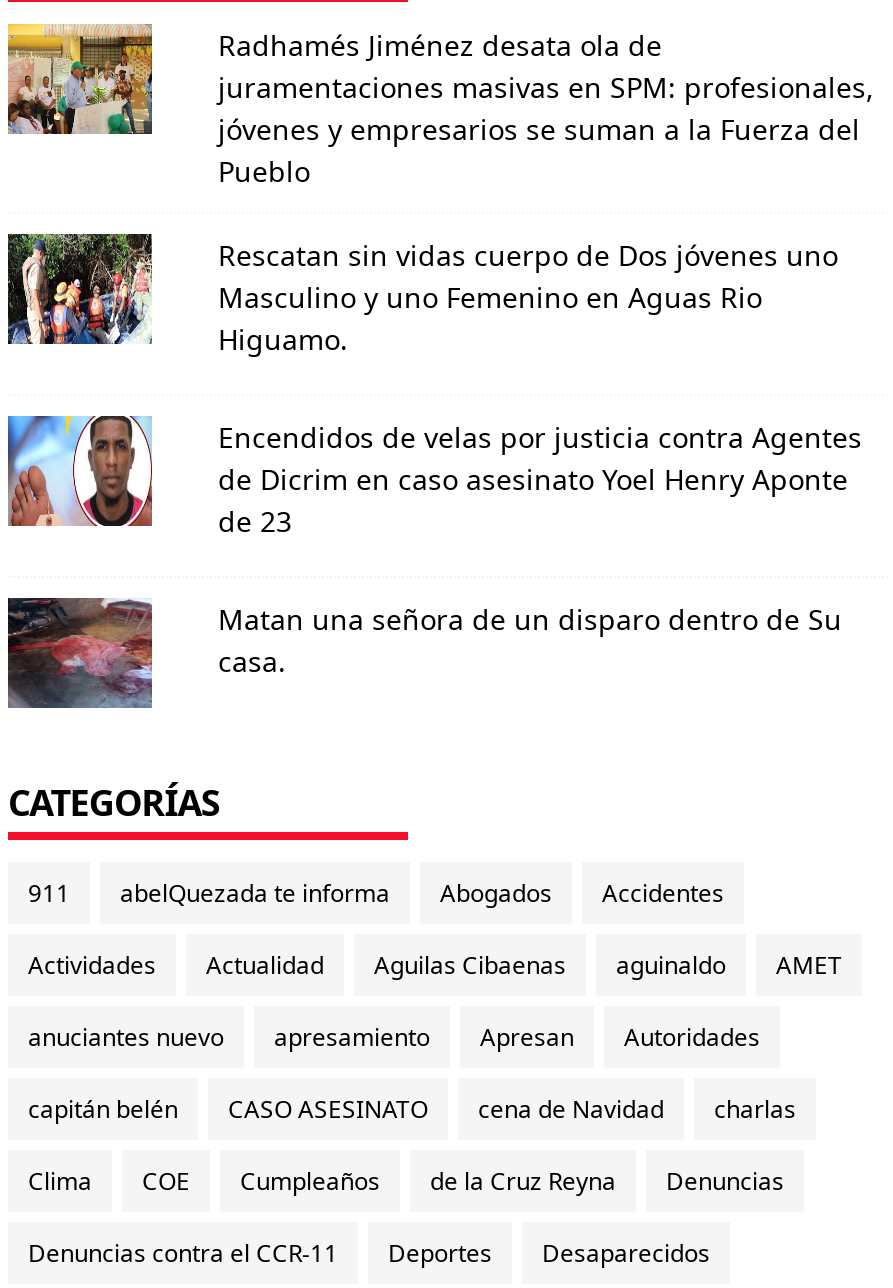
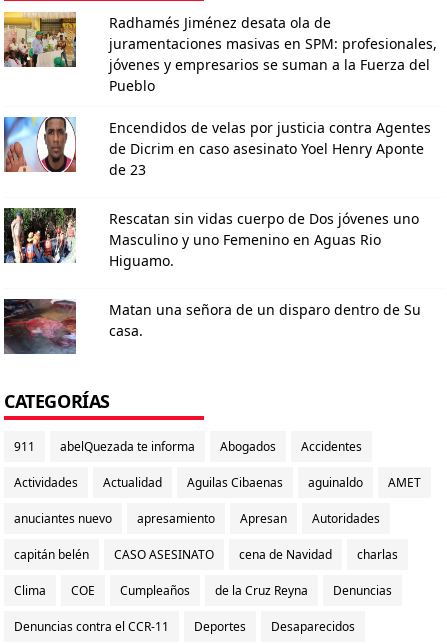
moved [6,232,838,357] -> [4,207,419,270]: [image] | Rescatan sin vidas cuerpo de Dos jóvenes uno | Masculino y uno Femenino en Aguas Rio | Higuamo.
moved [0,412,862,539] -> [0,115,431,179]: [image] | Encendidos de velas por justicia contra Agentes | de Dicrim en caso asesinato Yoel Henry Aponte | de 23

